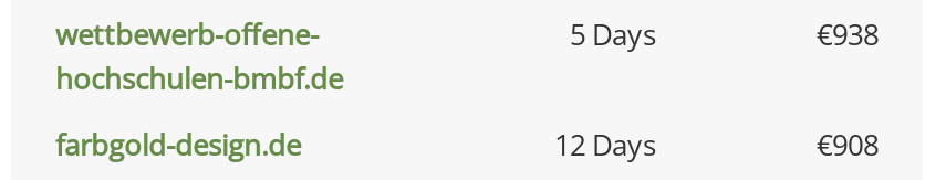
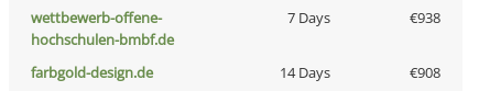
[570,14,656,54] 5 Days -> [287,8,330,27] 7 Days
[554,125,656,165] 12 Days -> [279,62,330,82] 14 Days

